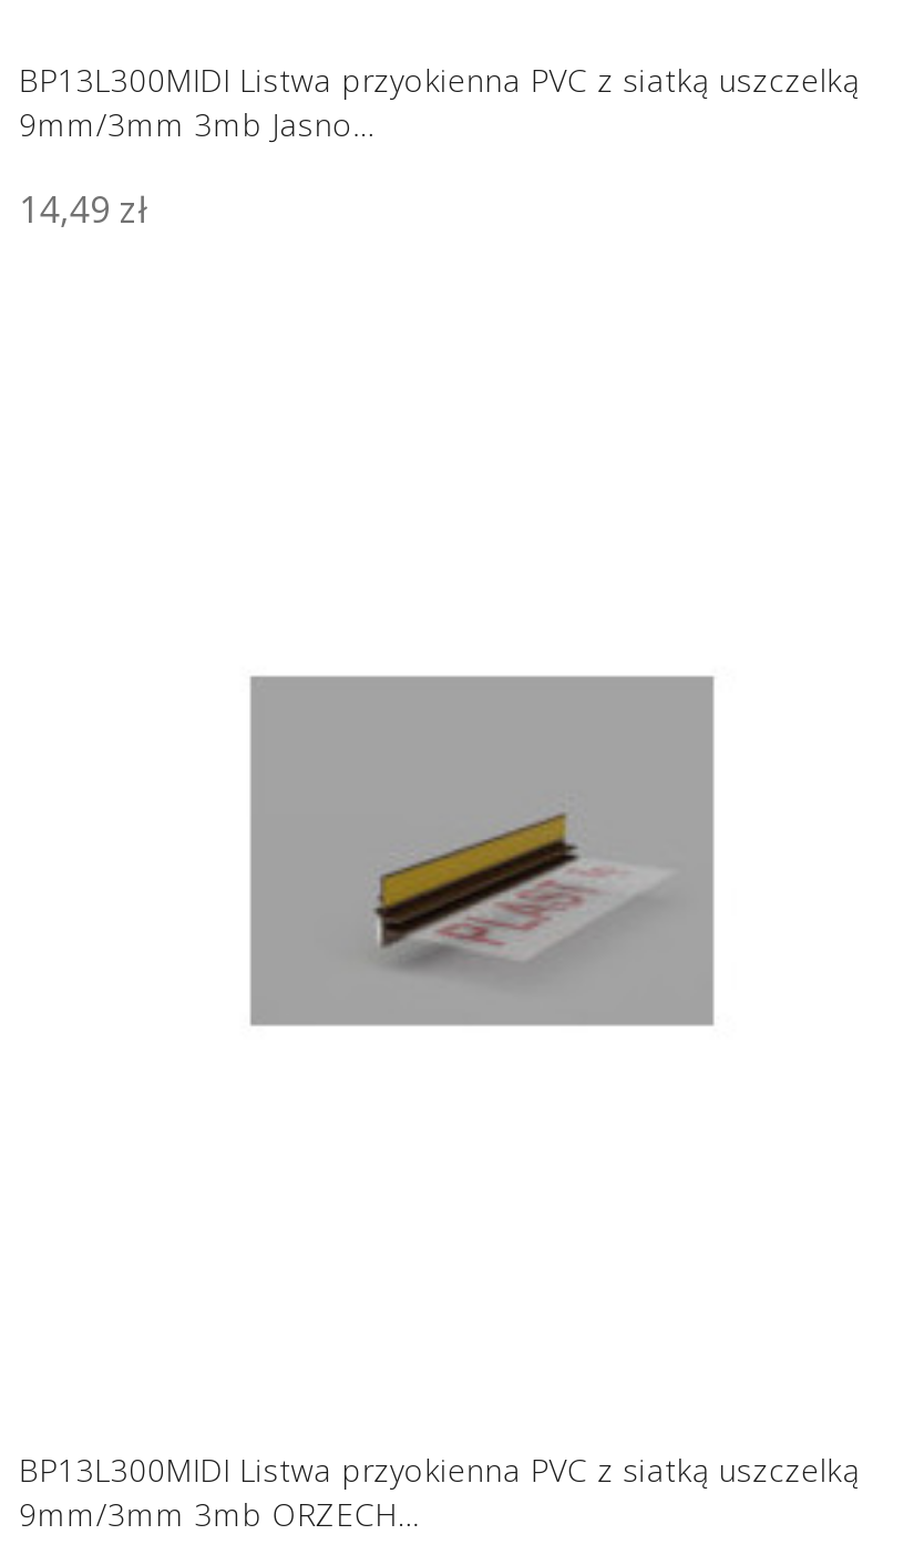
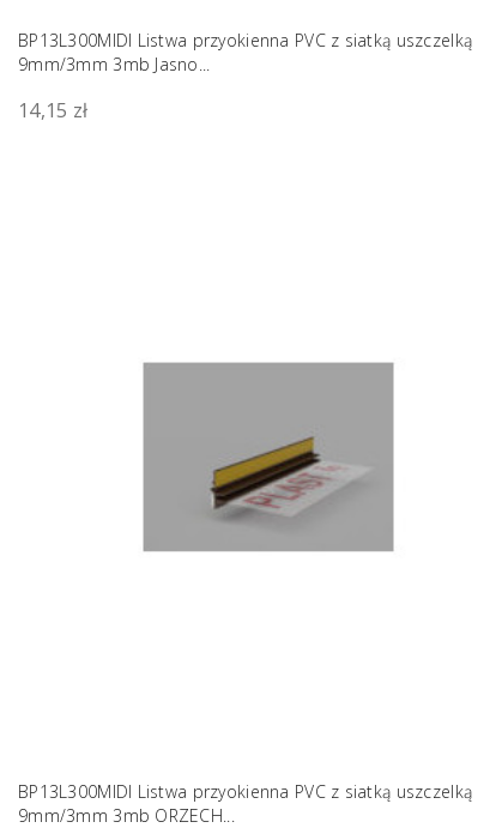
[19,186,148,235] 14,49 zł -> [18,98,88,124] 14,15 zł

